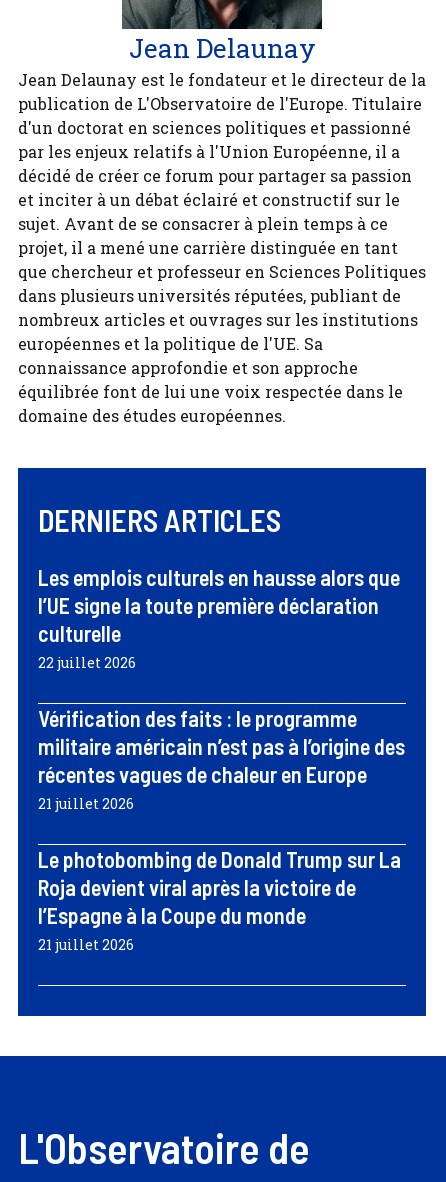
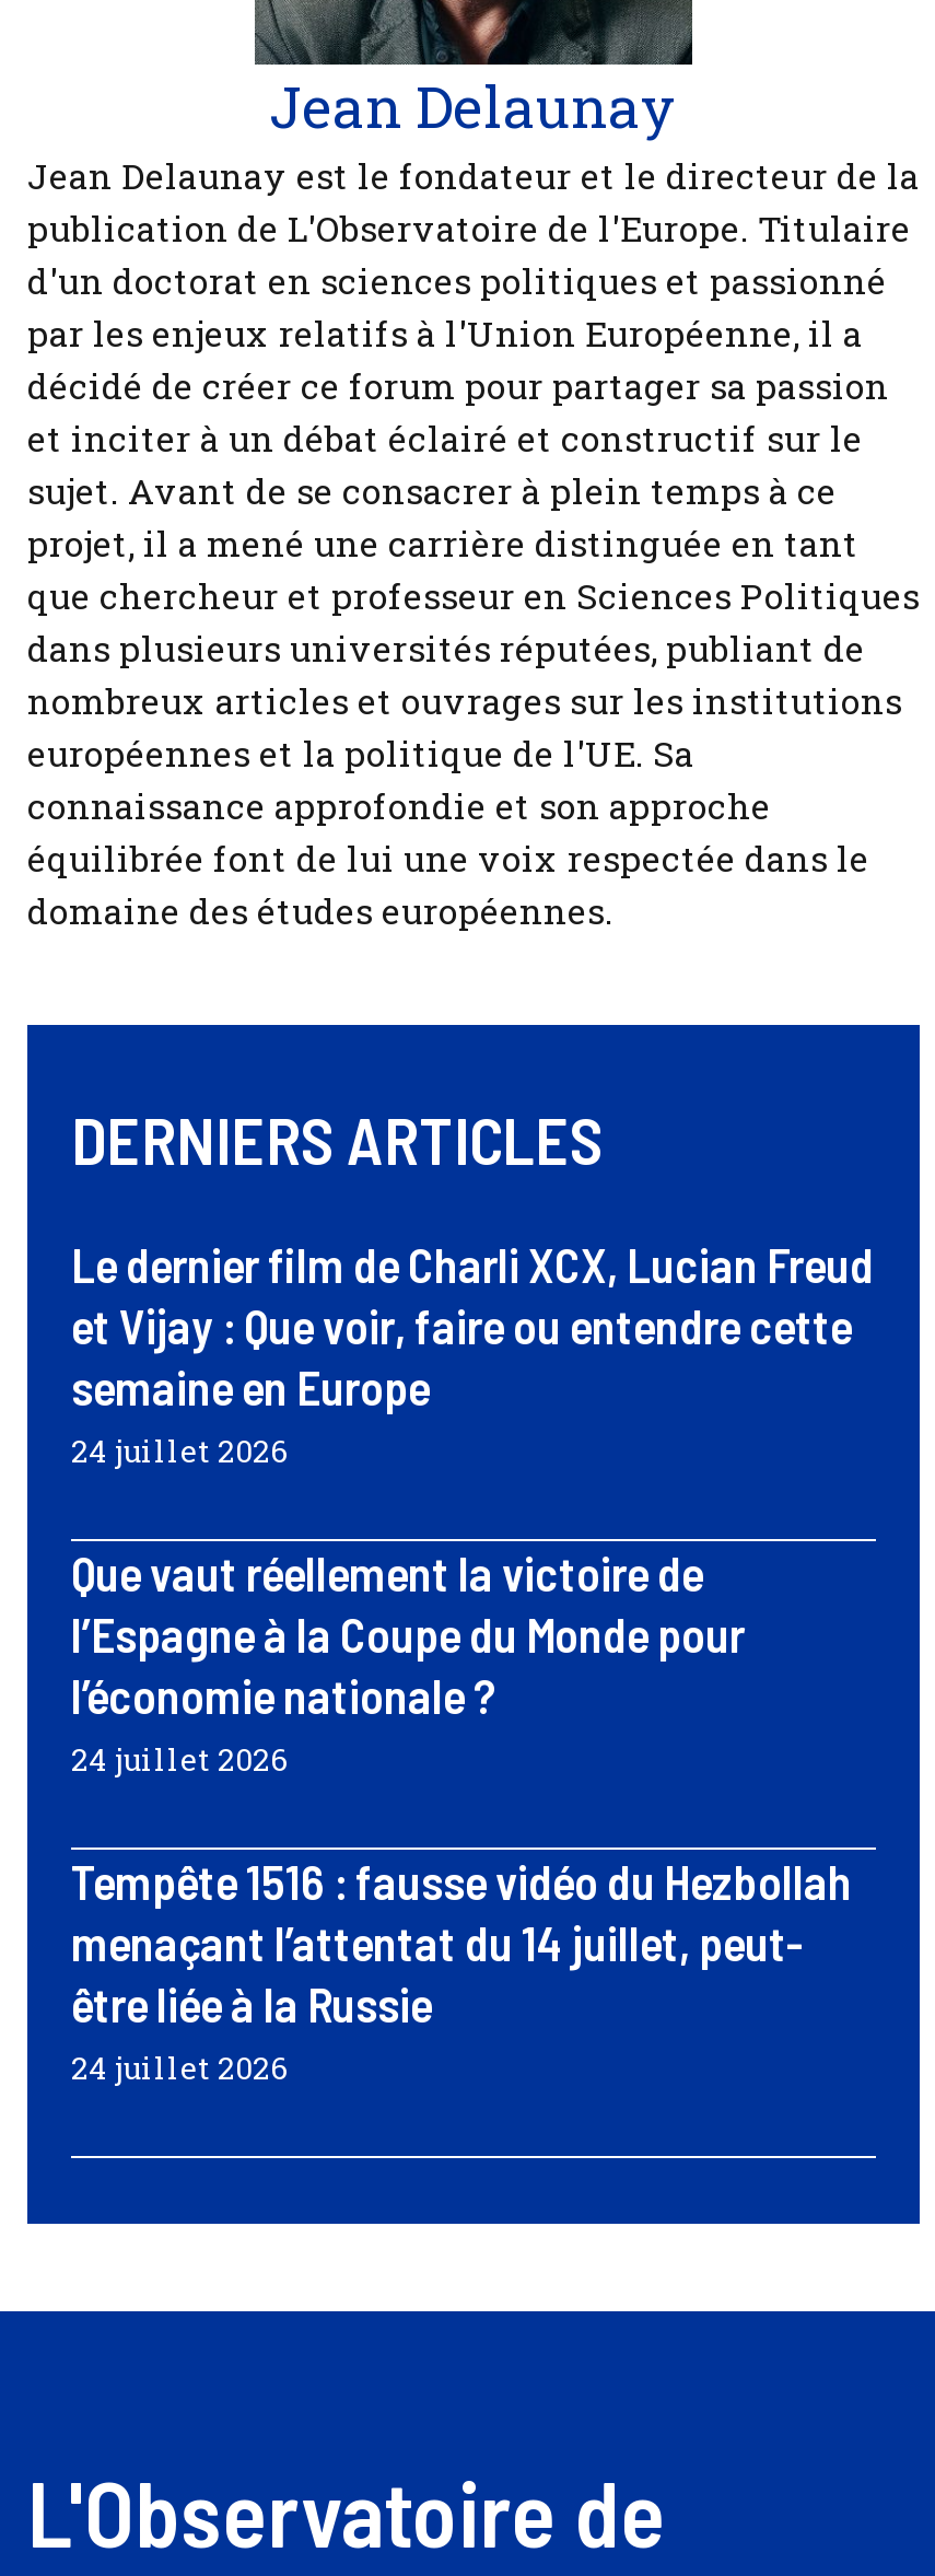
[38,564,400,672] Les emplois culturels en hausse alors que | l’UE signe la toute première déclaration | culturelle | 22 juillet 2026 -> [71,1235,874,1471] Le dernier film de Charli XCX, Lucian Freud | et Vijay : Que voir, faire ou entendre cette | semaine en Europe | 24 juillet 2026
[38,705,405,813] Vérification des faits : le programme | militaire américain n’est pas à l’origine des | récentes vagues de chaleur en Europe | 21 juillet 2026 -> [71,1543,745,1780] Que vaut réellement la victoire de | l’Espagne à la Coupe du Monde pour | l’économie nationale ? | 24 juillet 2026
[38,846,401,954] Le photobombing de Donald Trump sur La | Roja devient viral après la victoire de | l’Espagne à la Coupe du monde | 21 juillet 2026 -> [71,1852,852,2088] Tempête 1516 : fausse vidéo du Hezbollah | menaçant l’attentat du 14 juillet, peut- | être liée à la Russie | 24 juillet 2026

